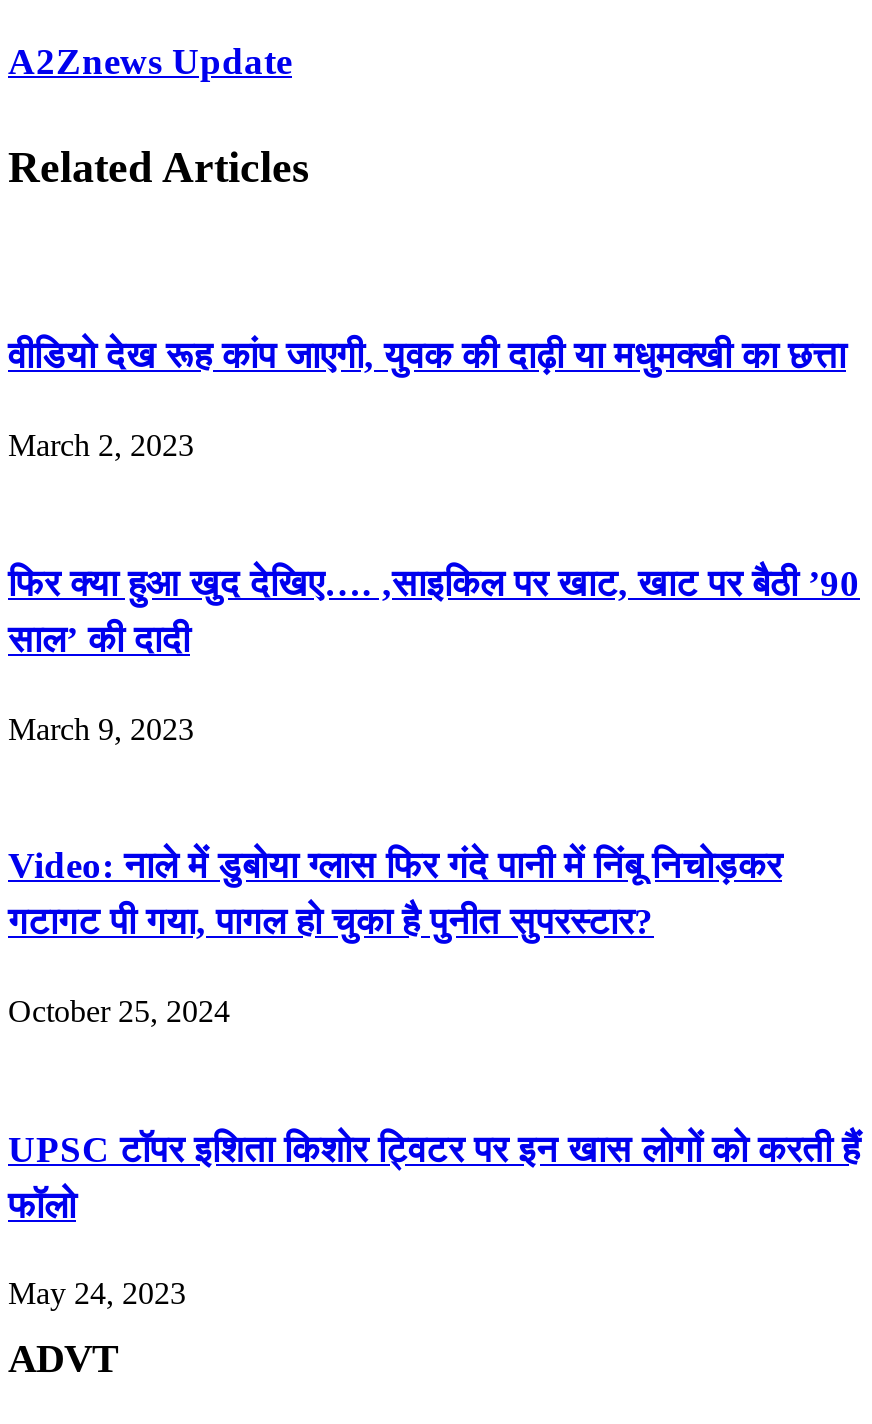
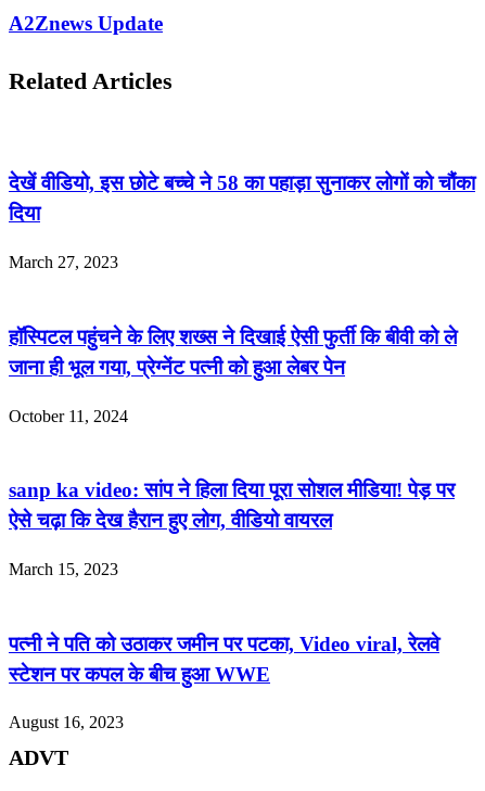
[8,335,846,377] वीडियो देख रूह कांप जाएगी, युवक की दाढ़ी या मधुमक्खी का छत्ता -> [9,172,475,225] देखें वीडियो, इस छोटे बच्चे ने 58 का पहाड़ा सुनाकर लोगों को चौंका | दिया
[8,428,194,462] March 2, 2023 -> [9,253,118,271] March 27, 2023
[8,562,860,660] फिर क्या हुआ खुद देखिए…. ,साइकिल पर खाट, खाट पर बैठी ’90 | साल’ की दादी -> [9,325,457,379] हॉस्पिटल पहुंचने के लिए शख्स ने दिखाई ऐसी फुर्ती कि बीवी को ले | जाना ही भूल गया, प्रेग्नेंट पत्नी को हुआ लेबर पेन
[8,711,194,745] March 9, 2023 -> [9,406,128,425] October 11, 2024
[8,845,782,943] Video: नाले में डुबोया ग्लास फिर गंदे पानी में निंबू निचोड़कर | गटागट पी गया, पागल हो चुका है पुनीत सुपरस्टार? -> [9,479,455,532] sanp ka video: सांप ने हिला दिया पूरा सोशल मीडिया! पेड़ पर | ऐसे चढ़ा कि देख हैरान हुए लोग, वीडियो वायरल
[8,994,230,1028] October 25, 2024 -> [9,560,118,578] March 15, 2023
[8,1128,860,1226] UPSC टॉपर इशिता किशोर ट्विटर पर इन खास लोगों को करती हैं | फॉलो -> [9,632,439,686] पत्नी ने पति को उठाकर जमीन पर पटका, Video viral, रेलवे | स्टेशन पर कपल के बीच हुआ WWE
[8,1277,186,1311] May 24, 2023 -> [9,713,124,732] August 16, 2023

